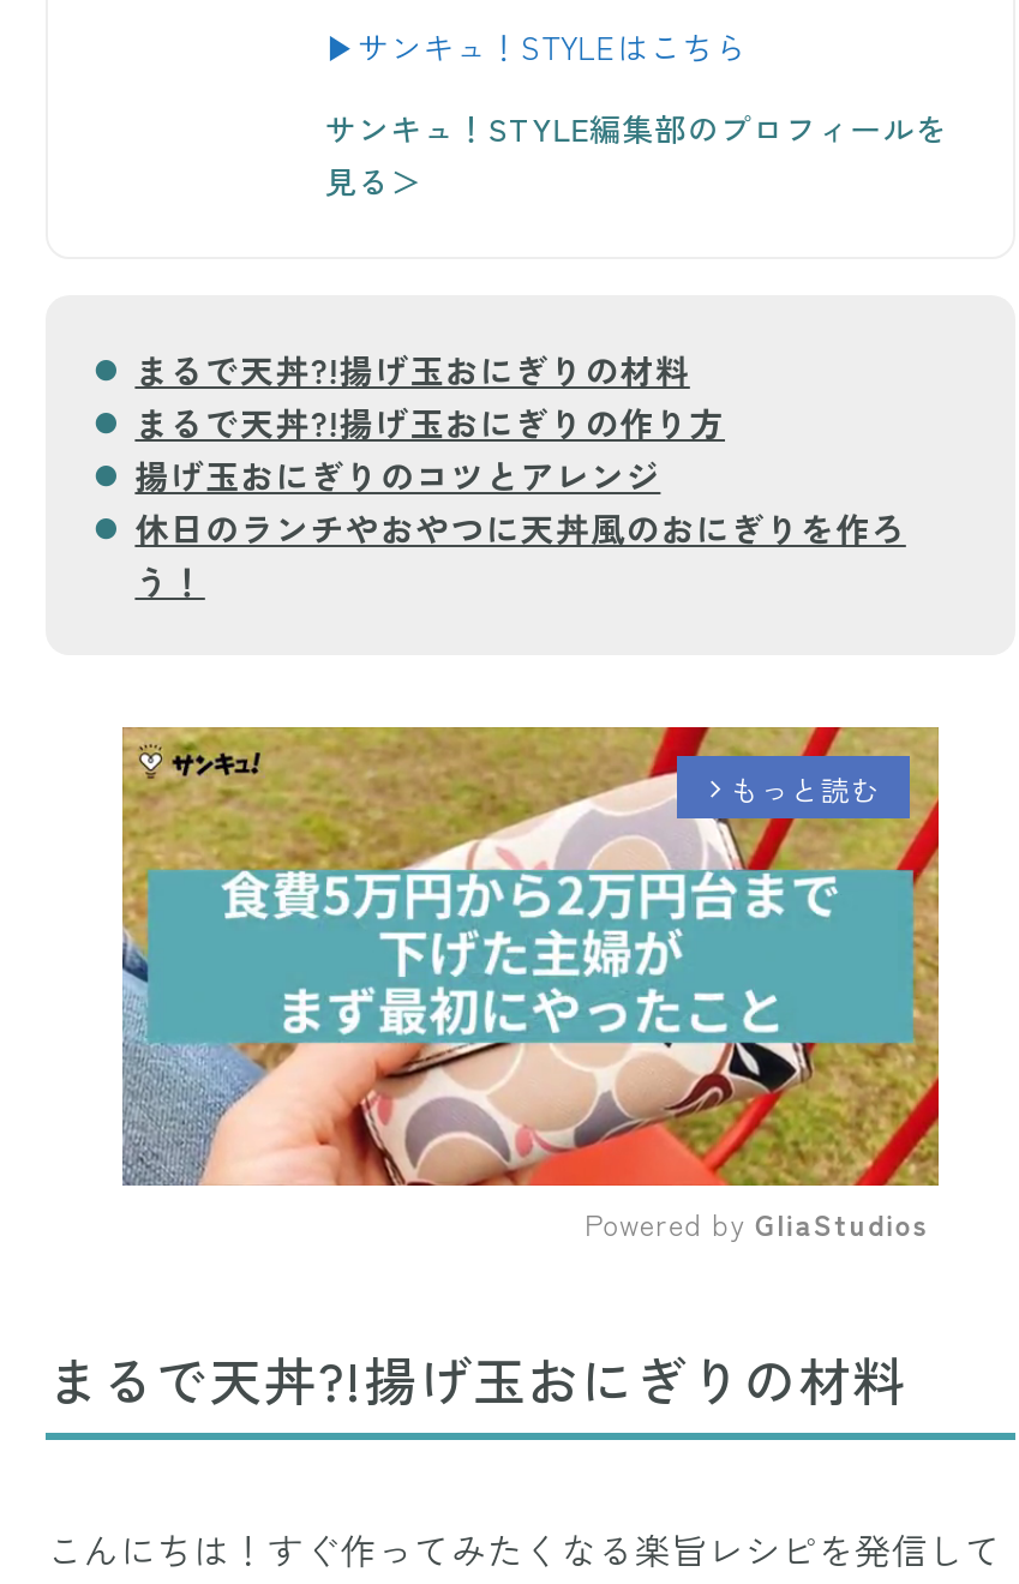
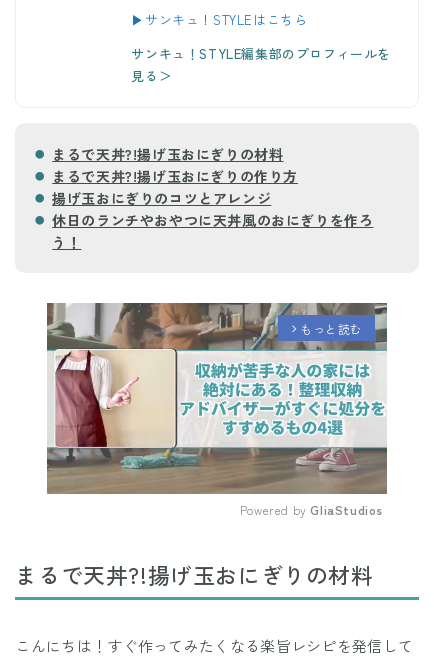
[120,725,941,1188] [image] -> [46,302,388,495] [image]

